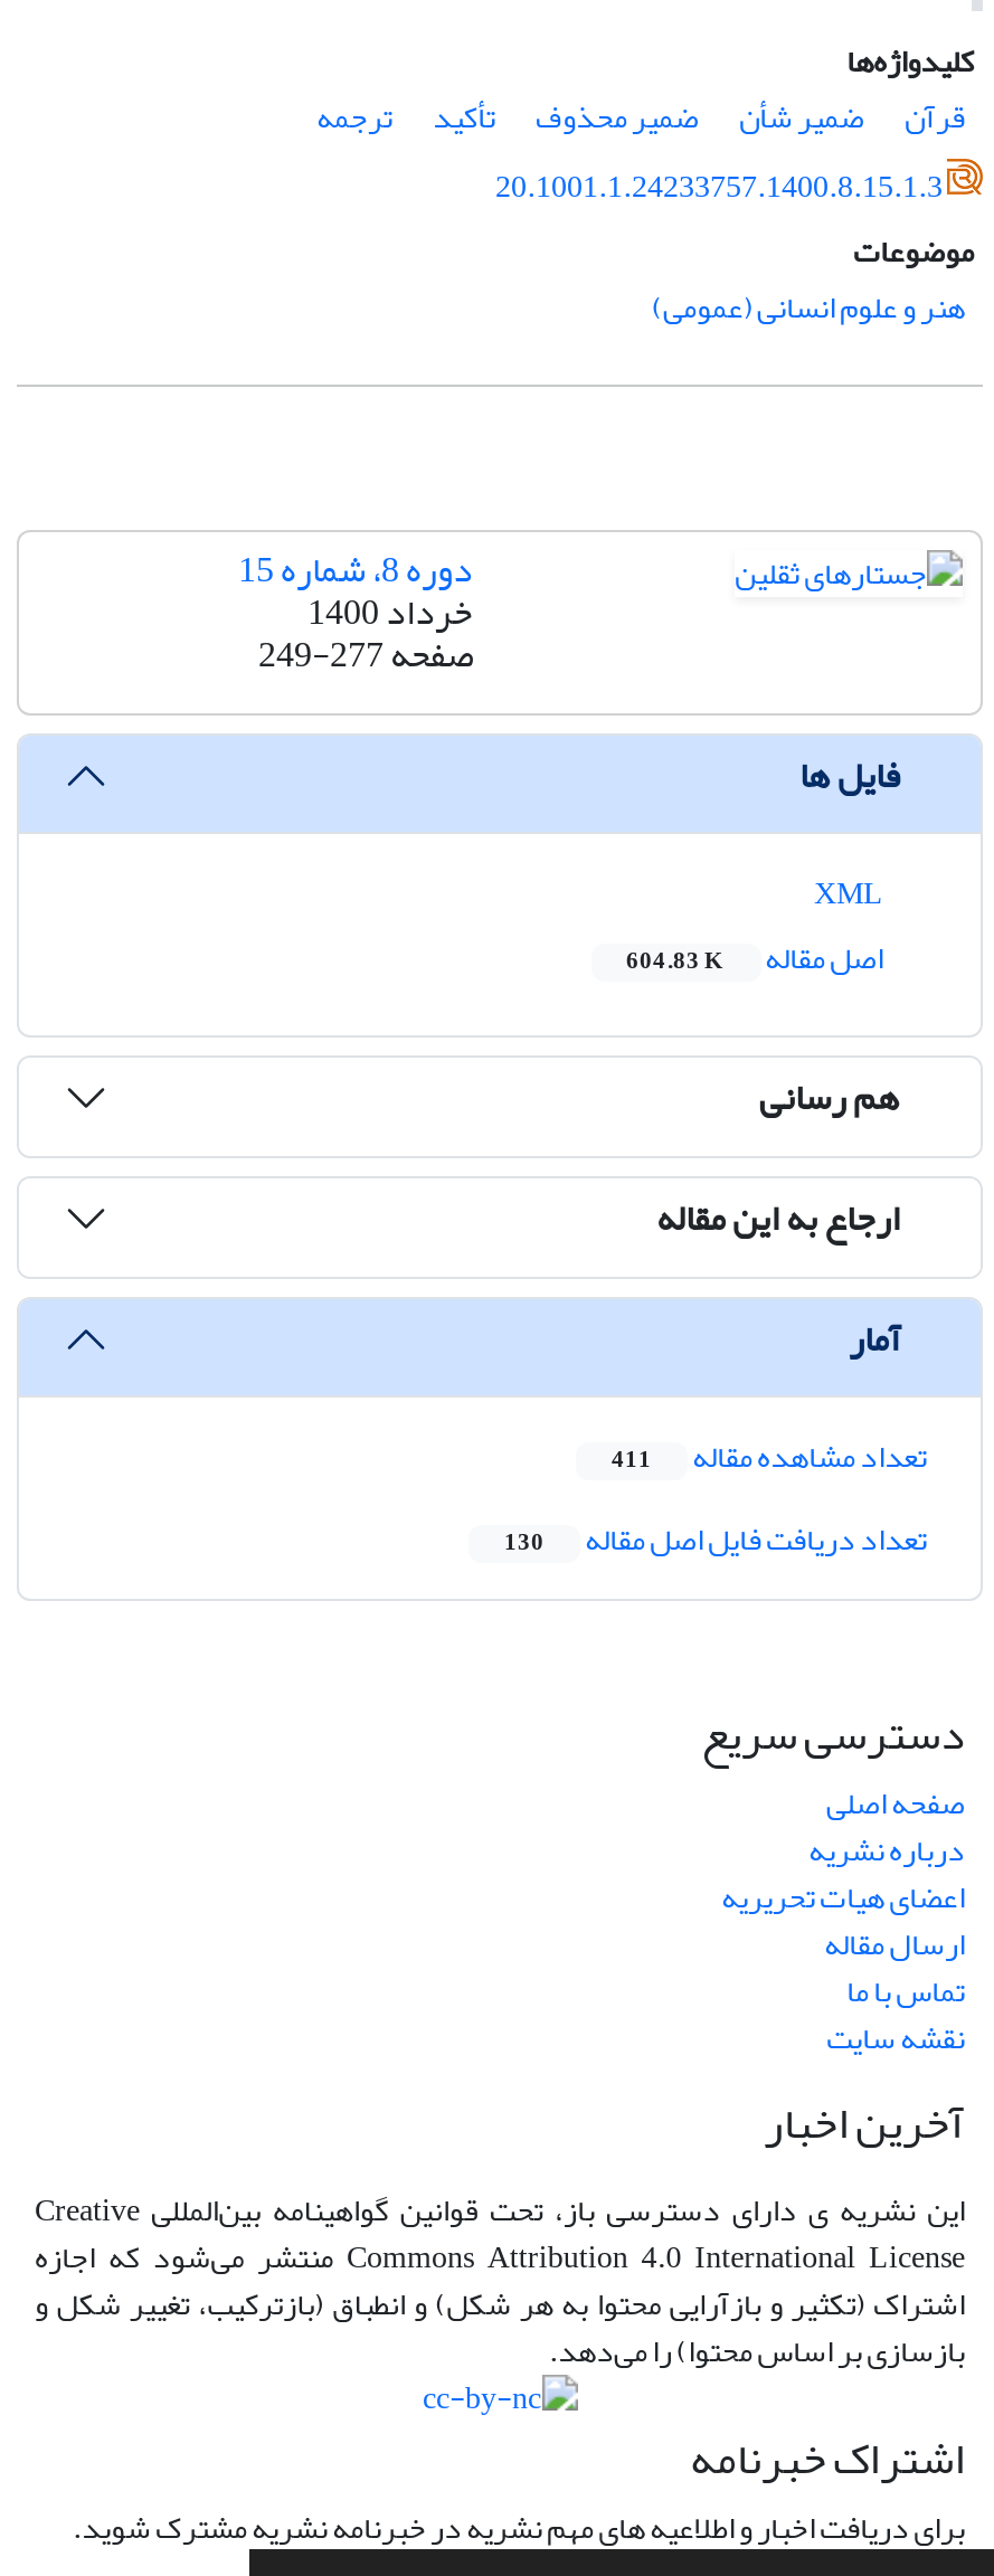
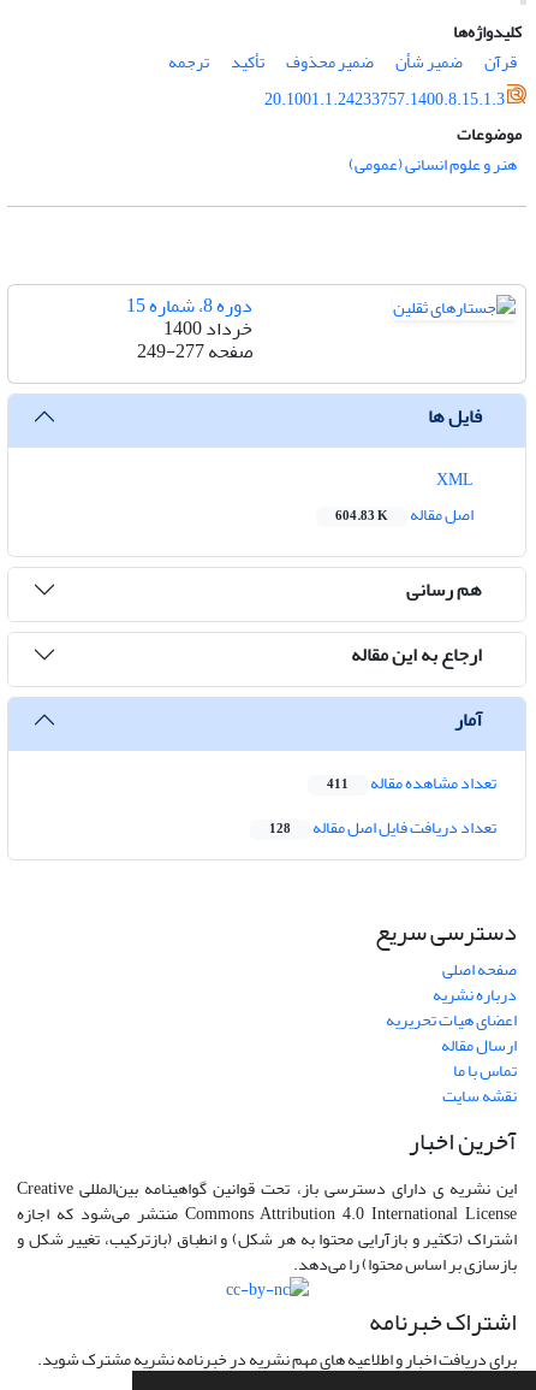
[504,1510,927,1571] تعداد دریافت فایل اصل مقاله 130 -> [269,812,496,844] تعداد دریافت فایل اصل مقاله 128

